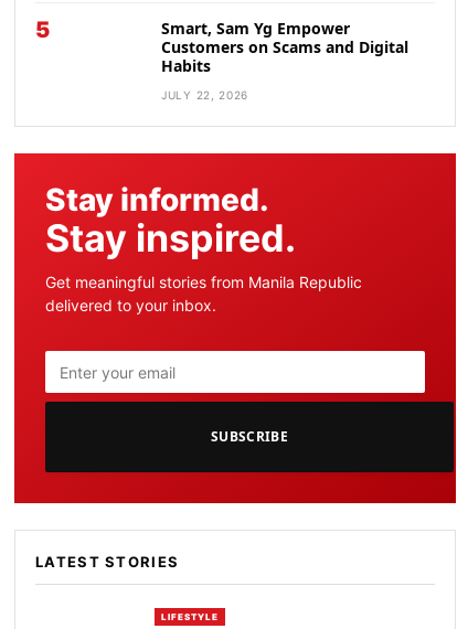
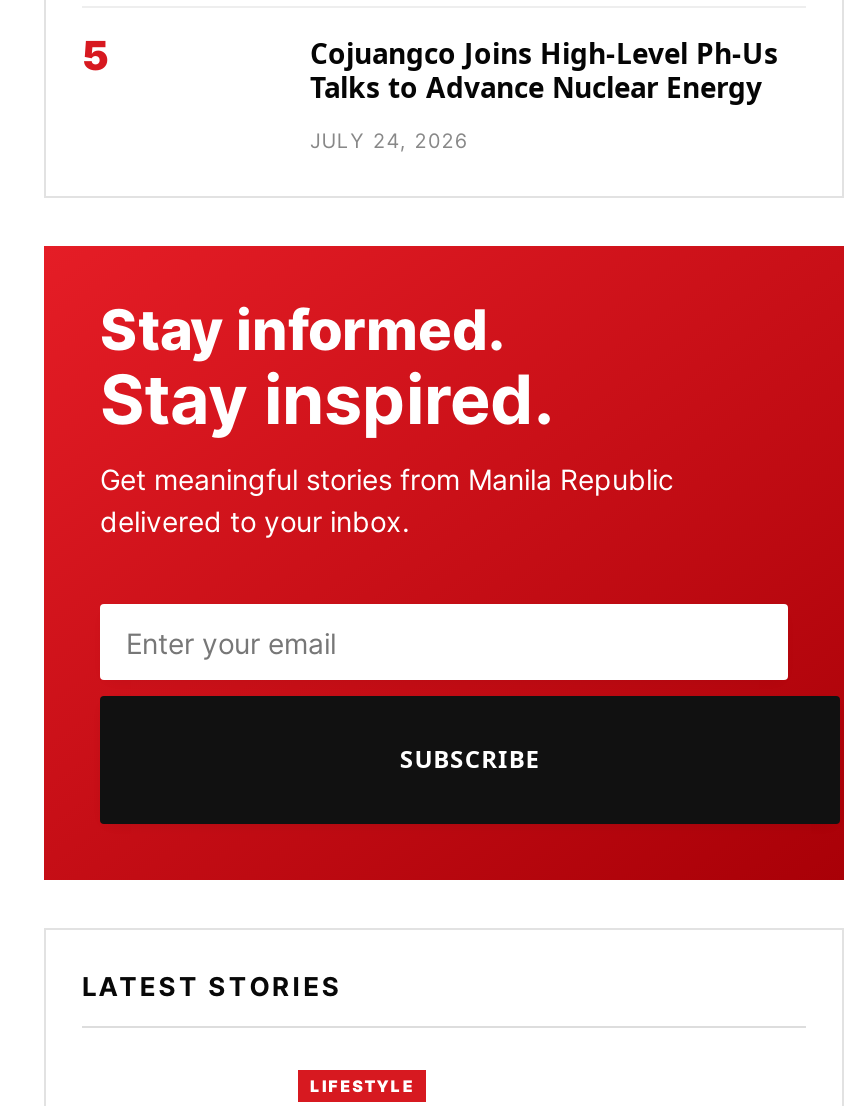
[161,18,408,77] Smart, Sam Yg Empower | Customers on Scams and Digital | Habits -> [310,35,778,107] Cojuangco Joins High-Level Ph-Us | Talks to Advance Nuclear Energy
[161,89,248,102] JULY 22, 2026 -> [310,129,468,153] JULY 24, 2026

